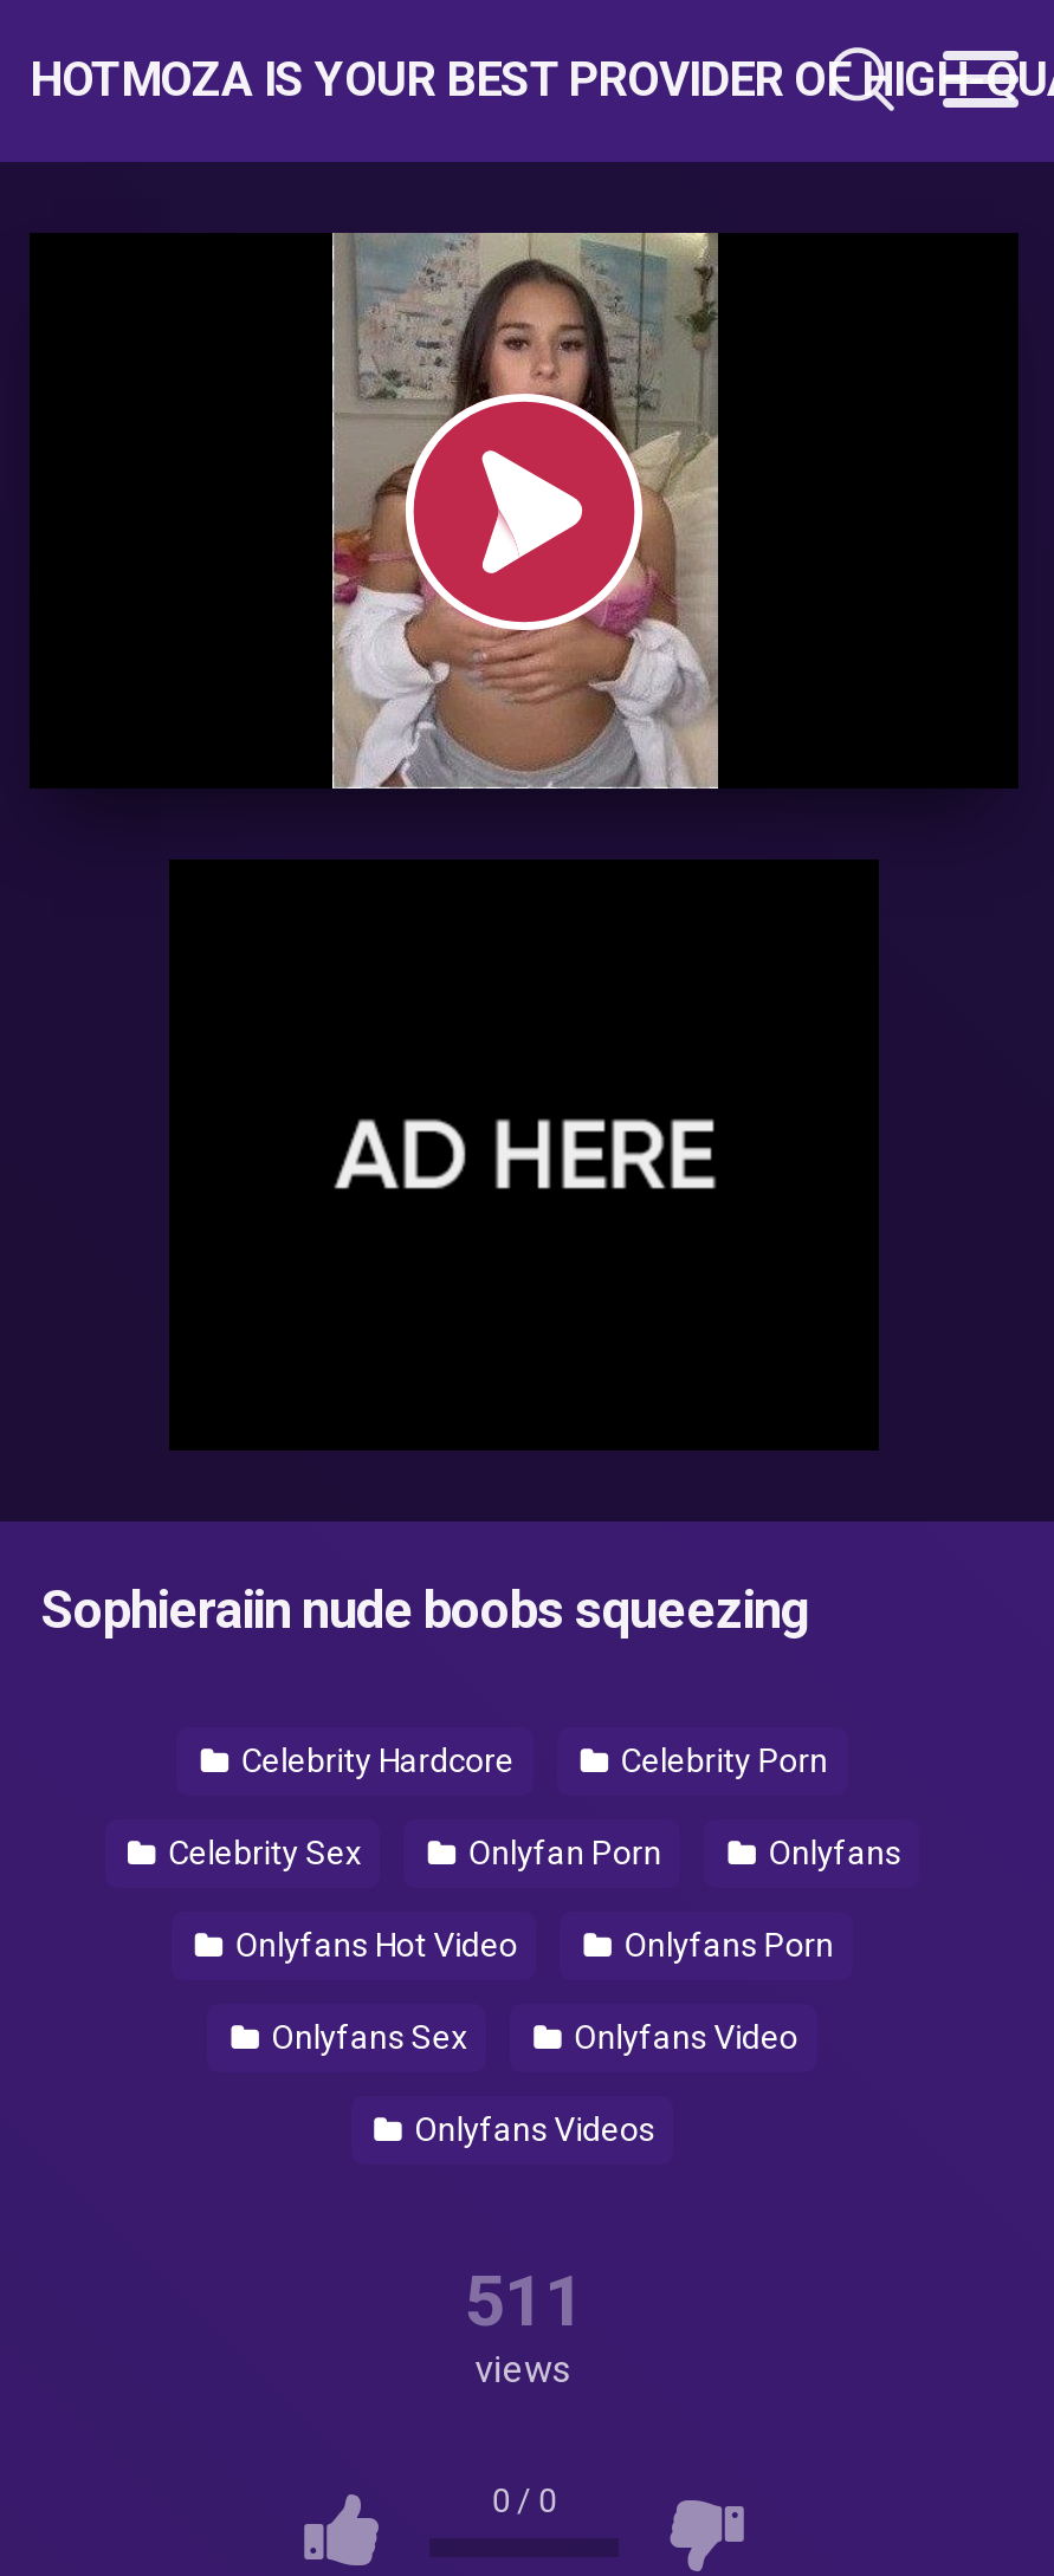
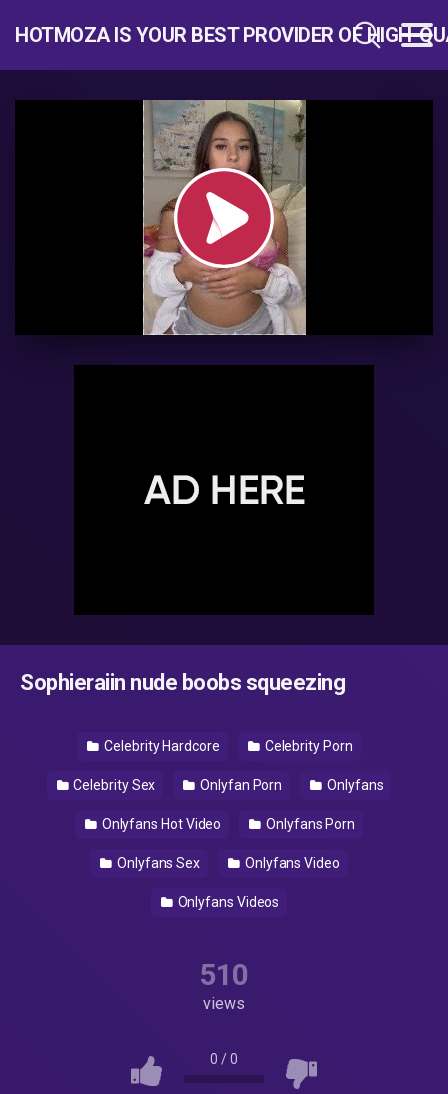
[464,2259,584,2342] 511 -> [199,957,249,992] 510

